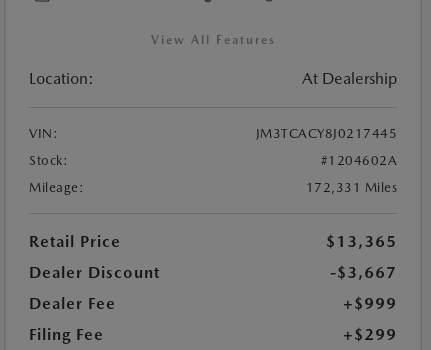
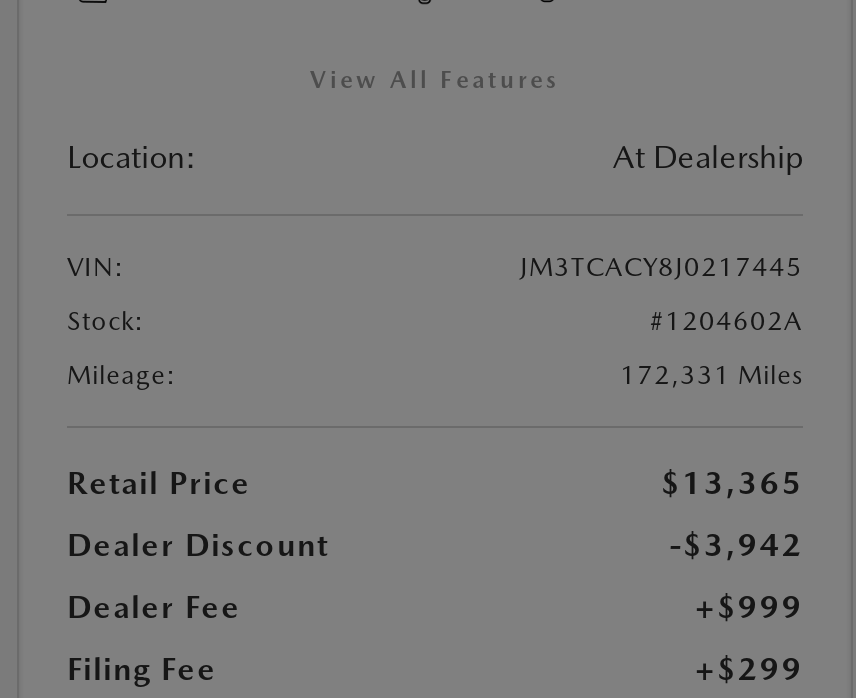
[330,263,397,282] -$3,667 -> [669,525,803,563] -$3,942

